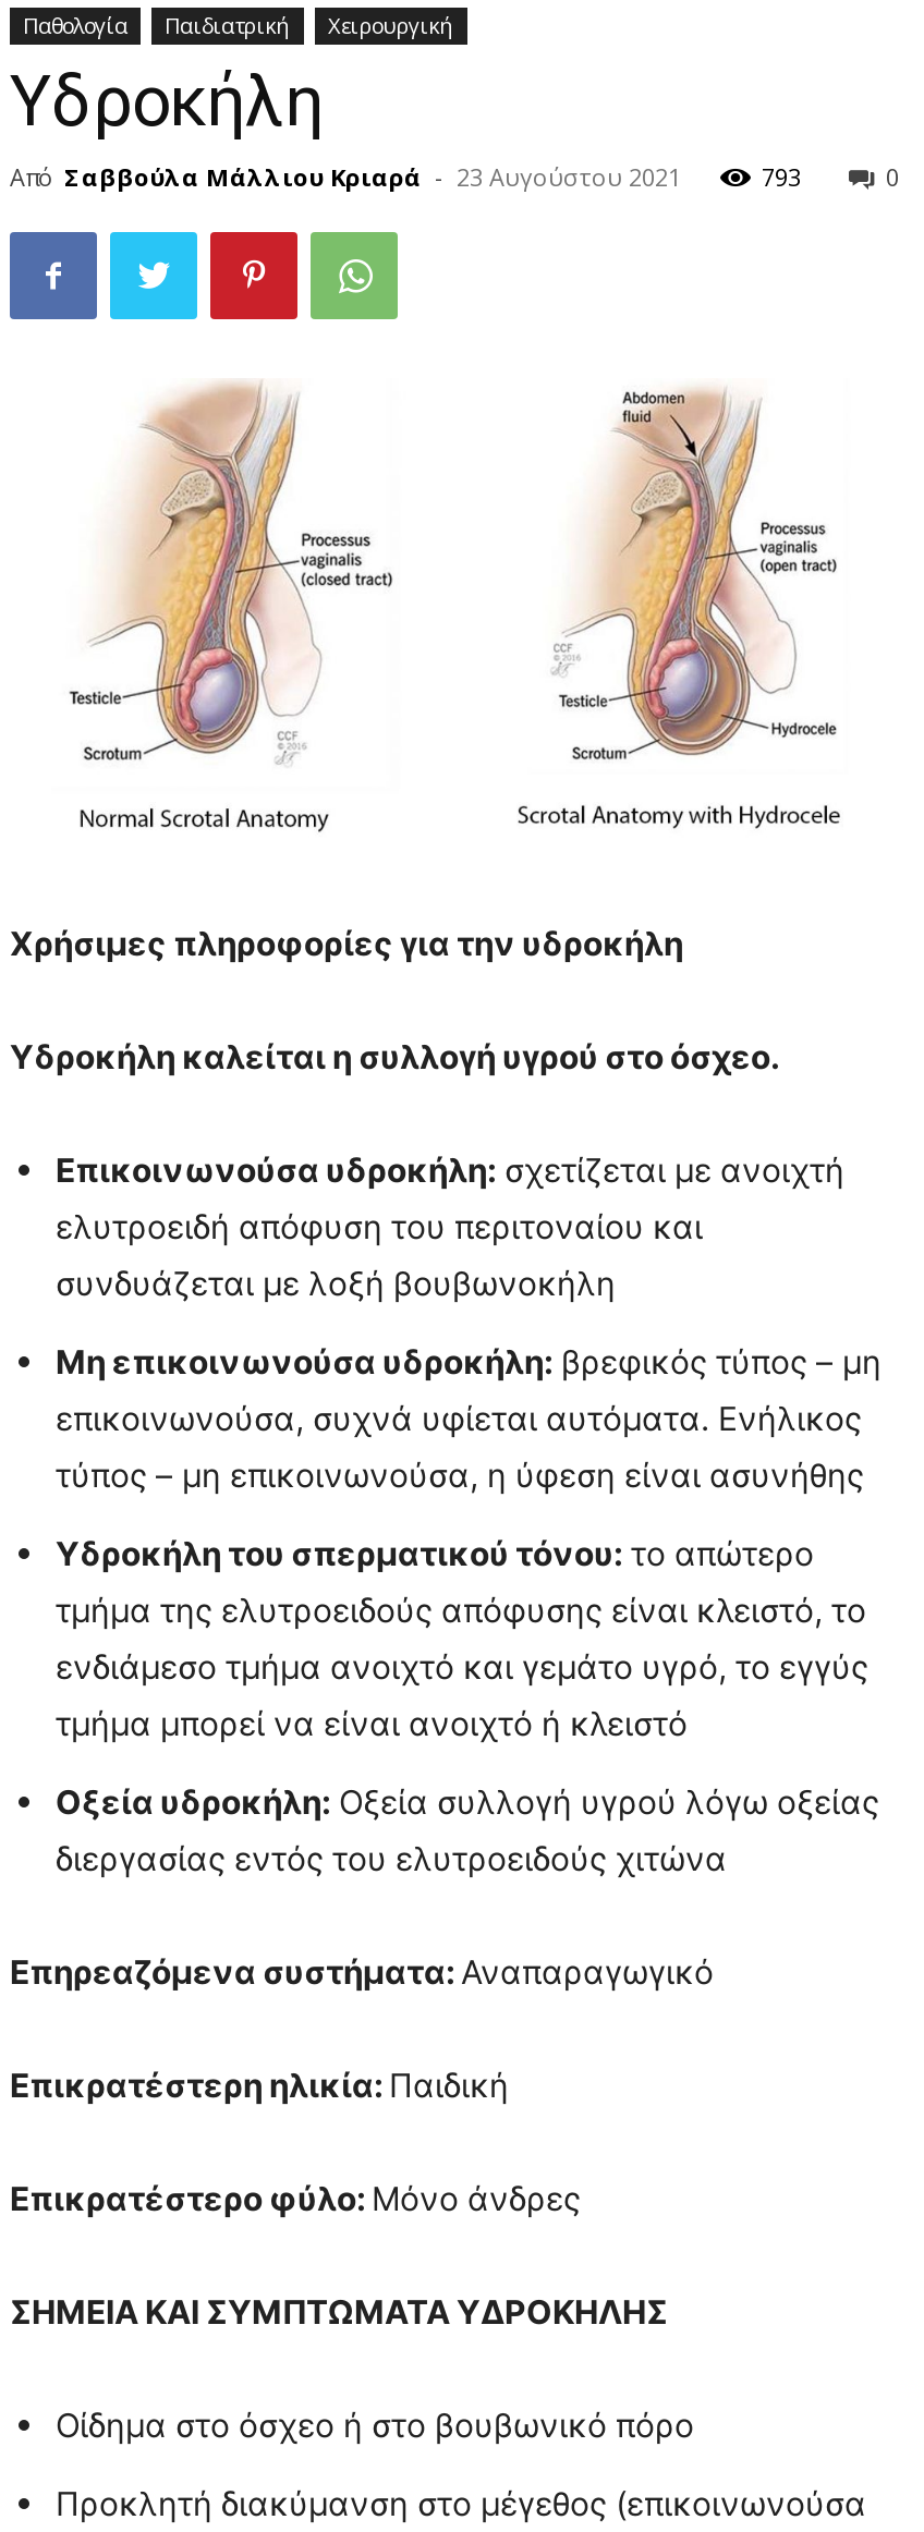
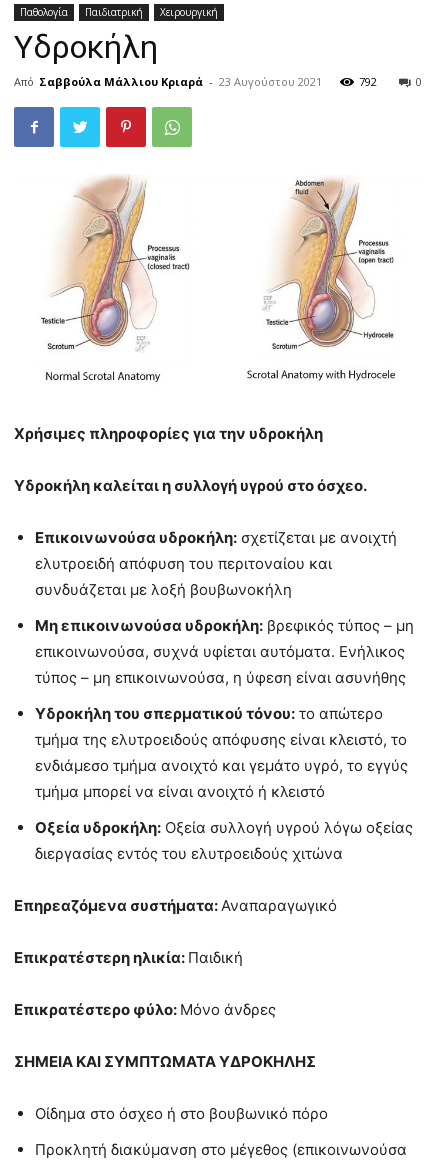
[762,160,801,193] 793 -> [359,74,377,89] 792

